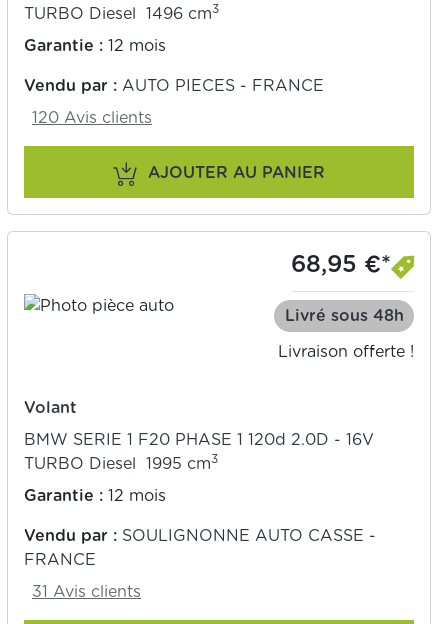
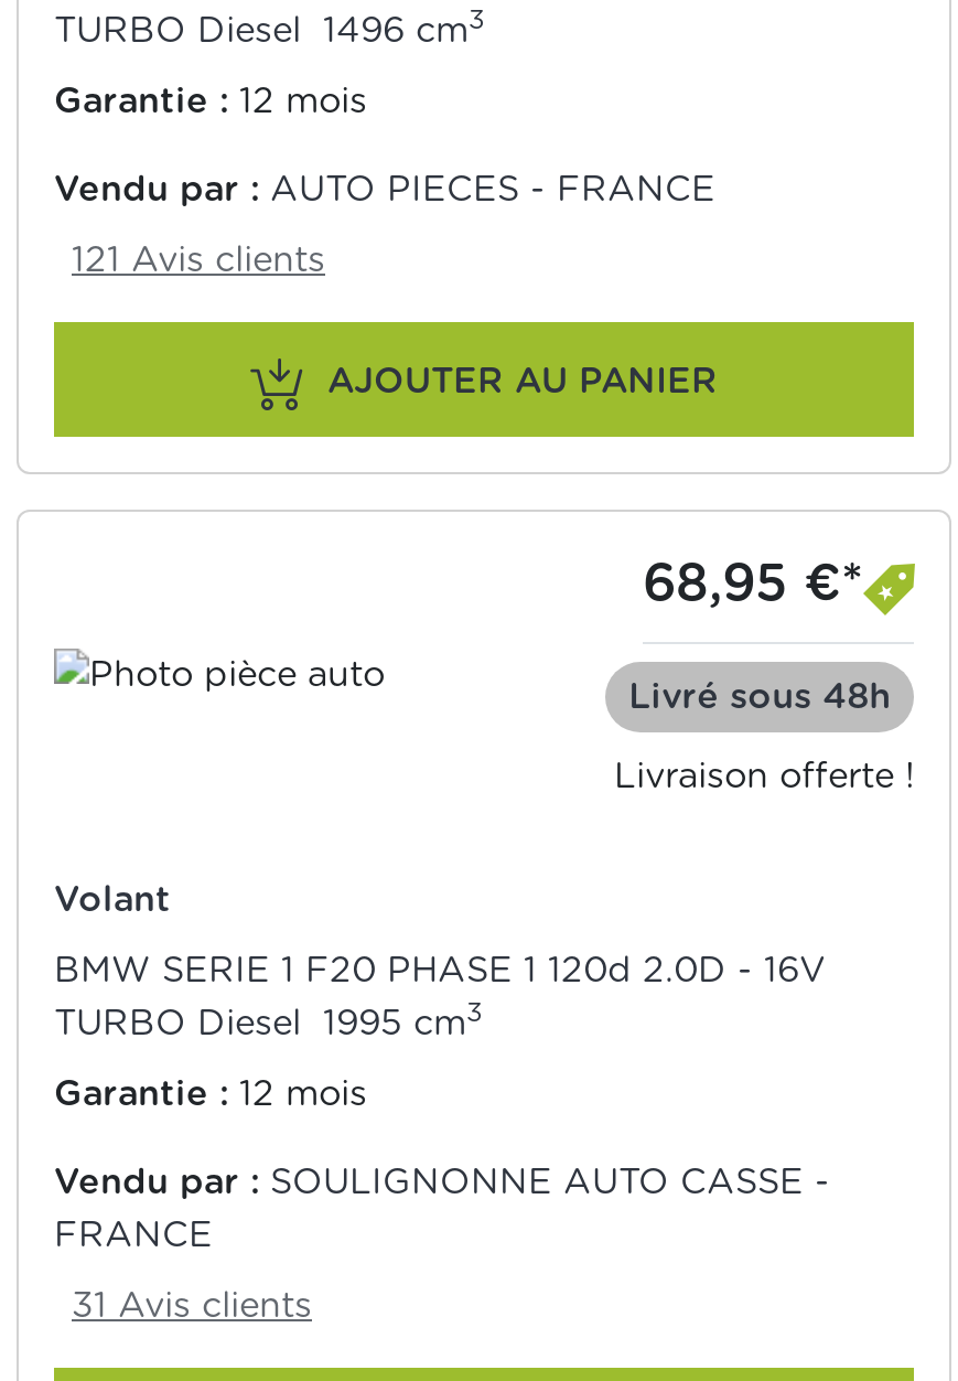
[32,110,152,126] 120 Avis clients -> [72,243,325,278] 121 Avis clients

